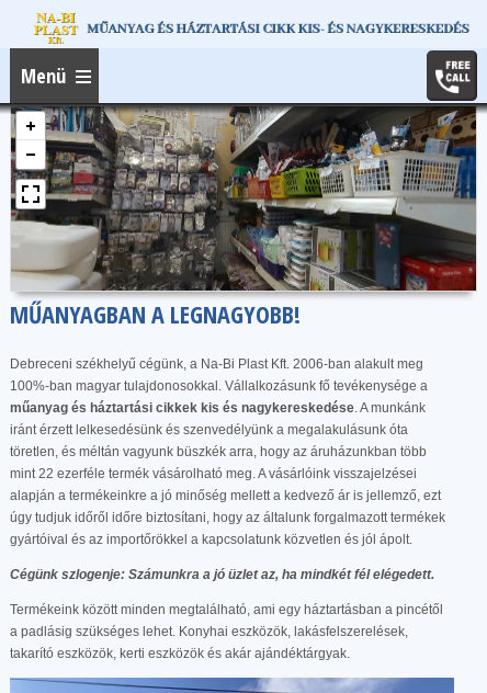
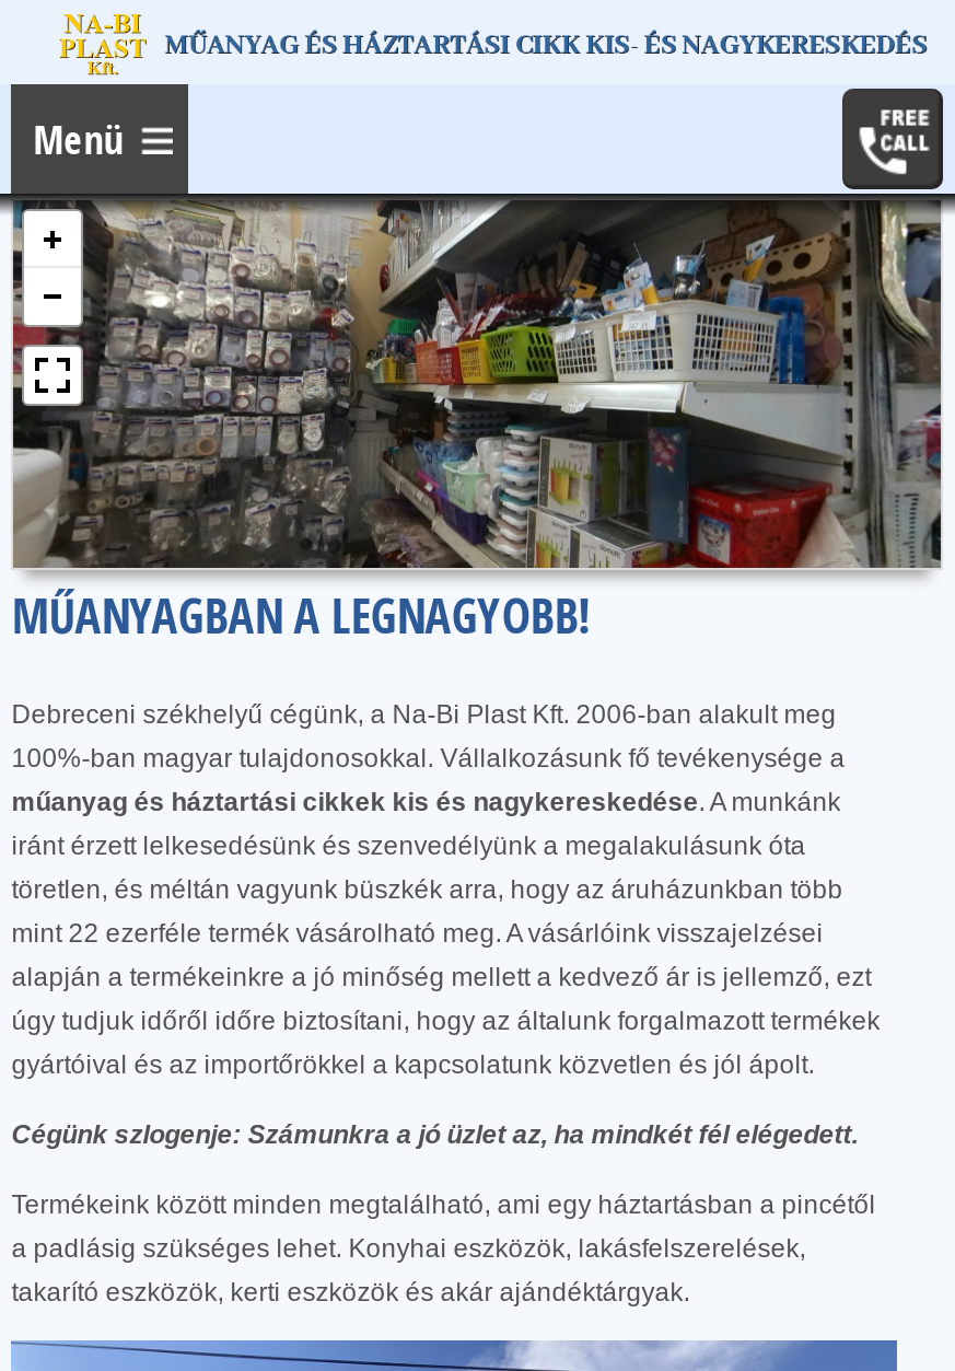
[10,106,477,292] [image] -> [11,200,943,570] [image]

